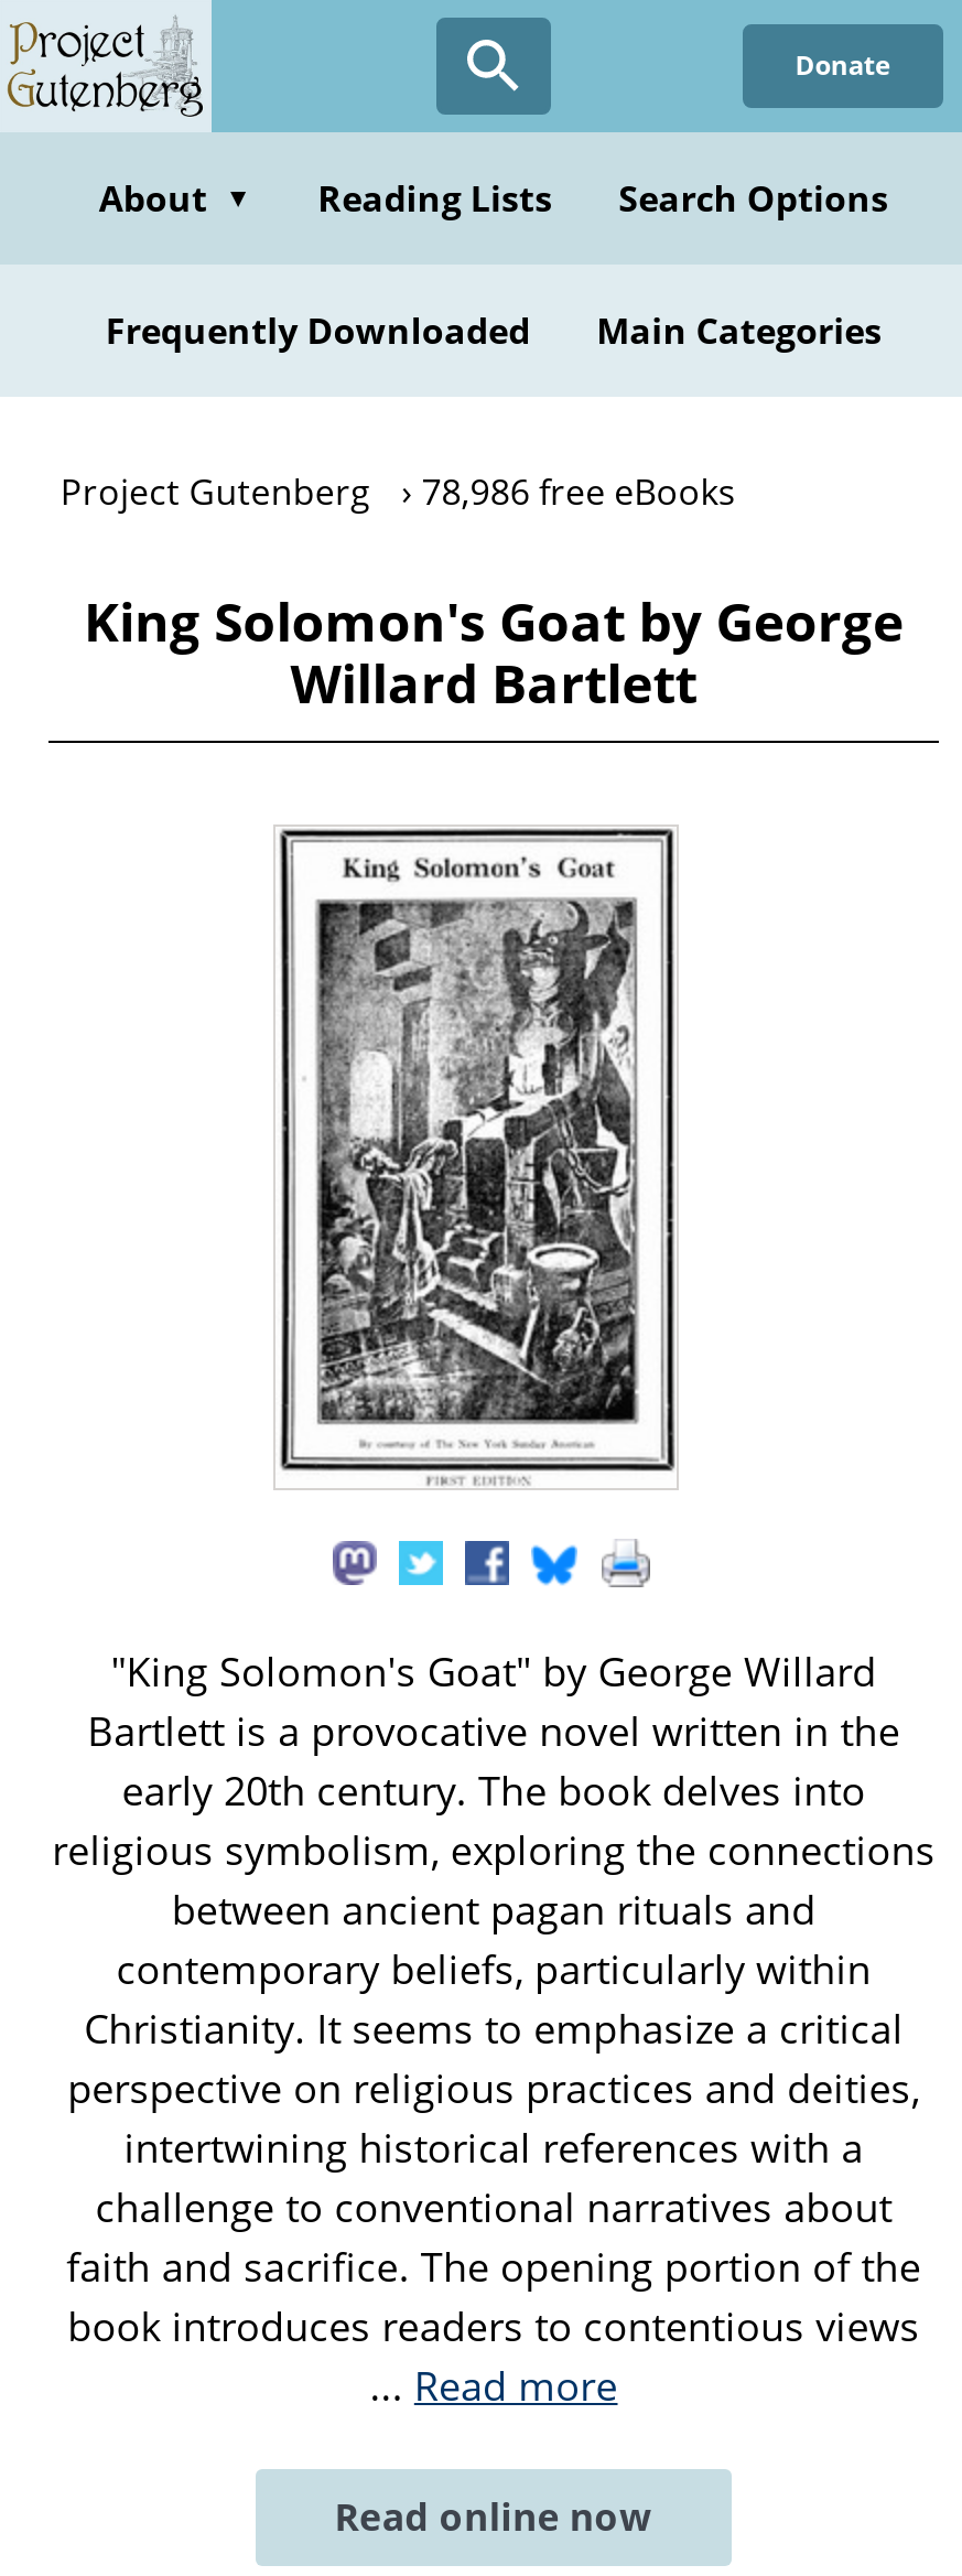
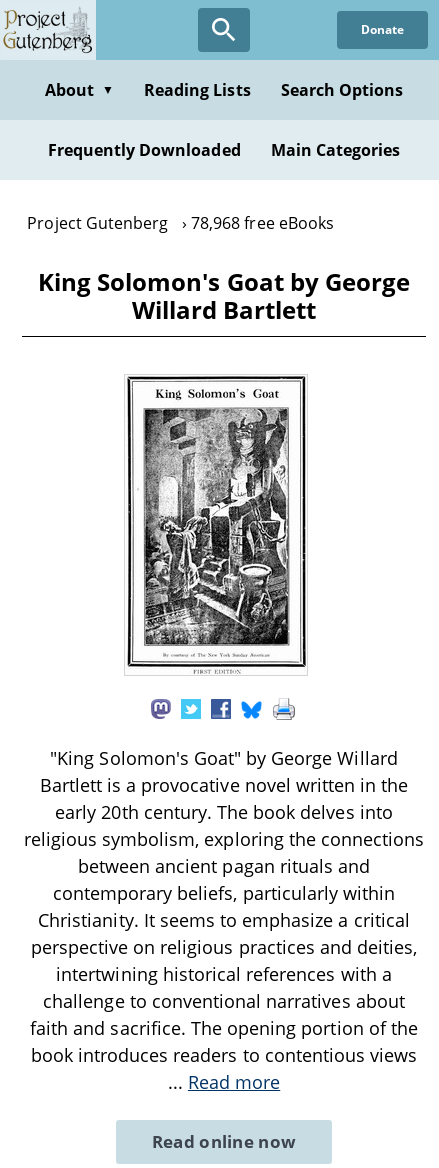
[60,467,736,516] Project Gutenberg 78,986 free eBooks -> [27,212,334,234] Project Gutenberg 78,968 free eBooks

